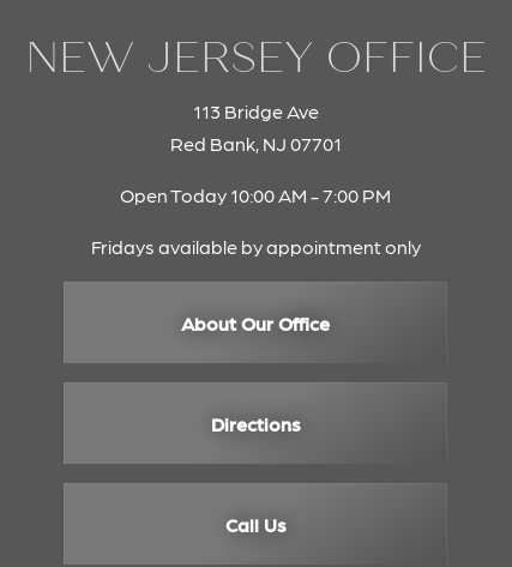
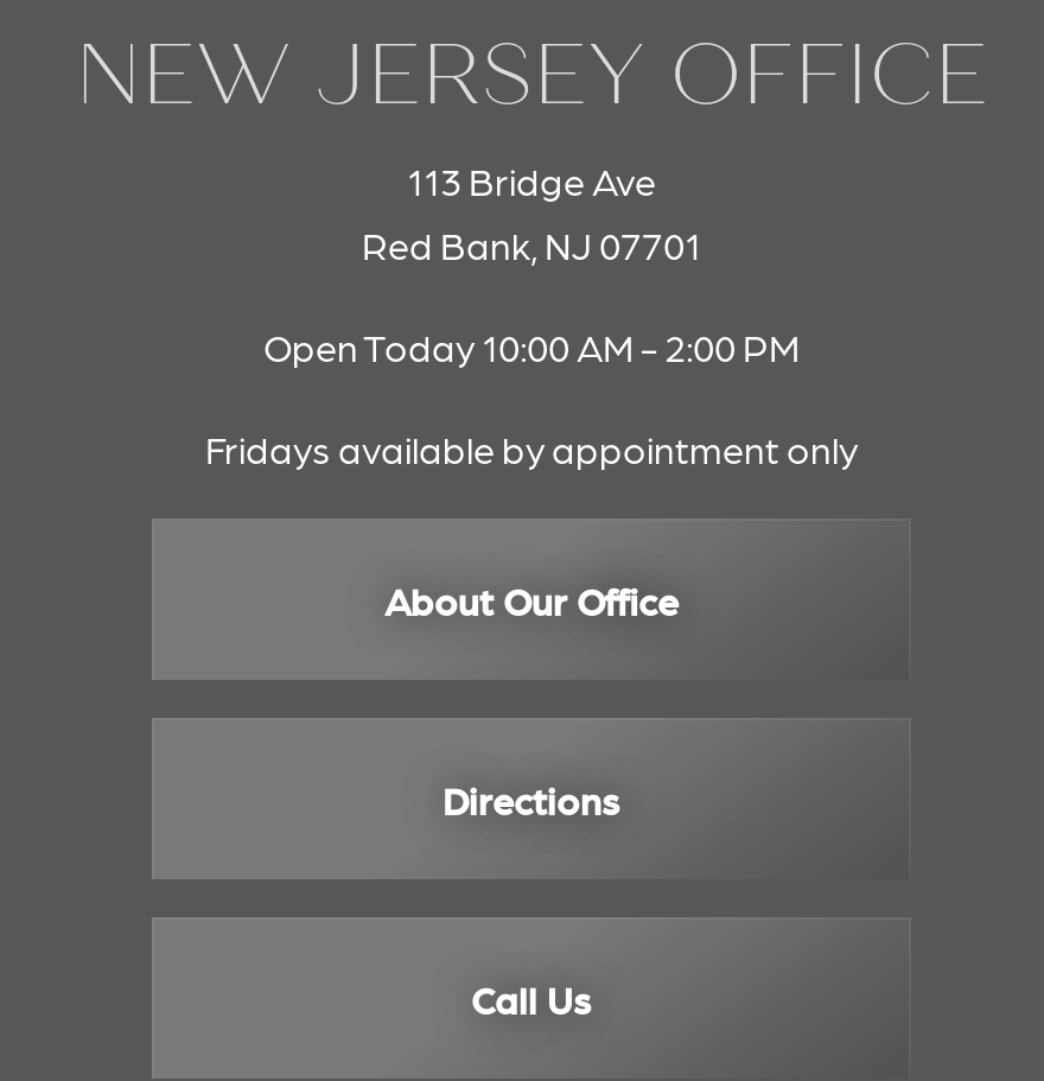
[120,183,391,206] Open Today 10:00 AM - 7:00 PM -> [263,323,800,368] Open Today 10:00 AM - 2:00 PM

